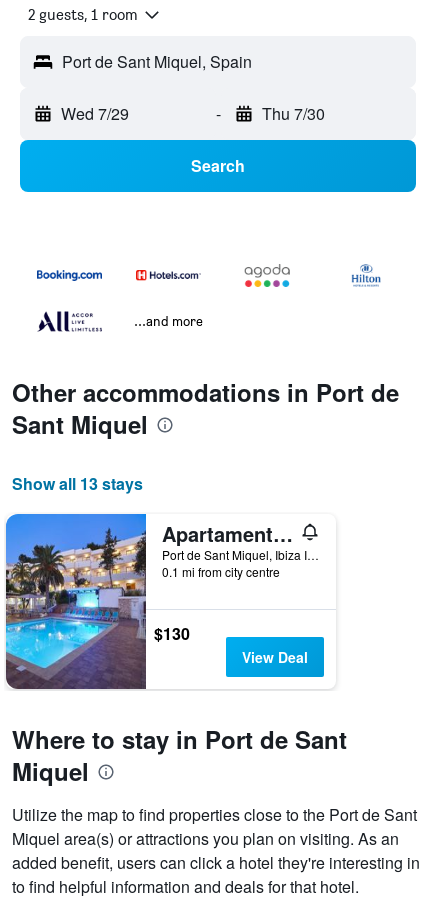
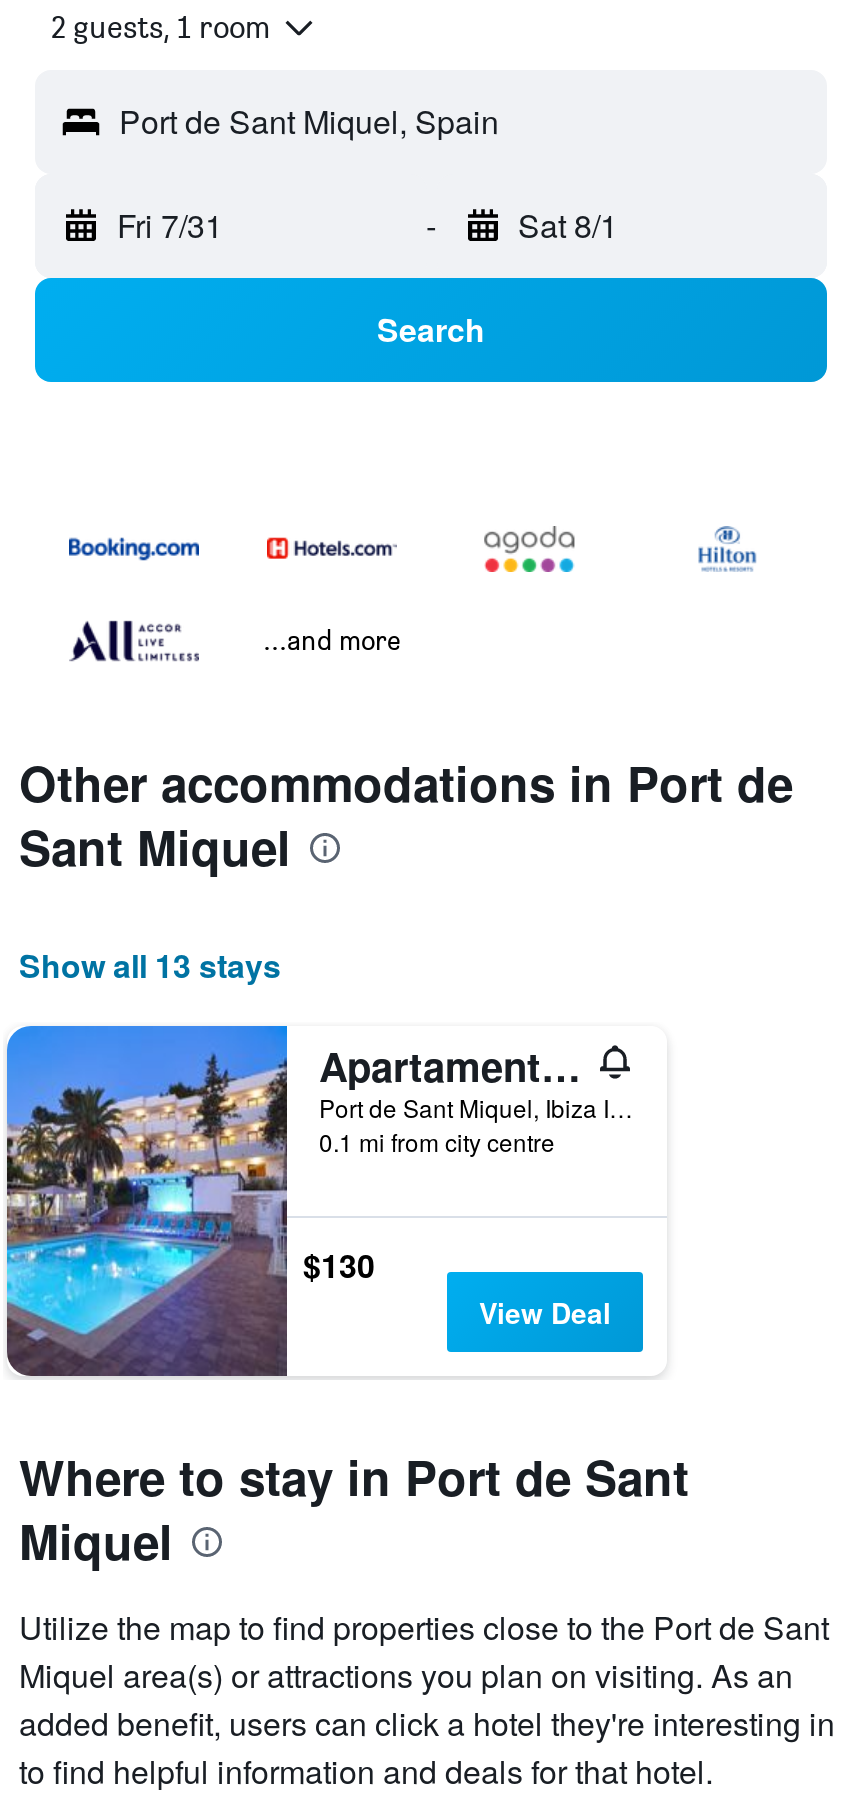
[61,102,129,125] Wed 7/29 -> [117,202,223,248] Fri 7/31
[261,102,324,125] Thu 7/30 -> [518,202,618,248] Sat 8/1

